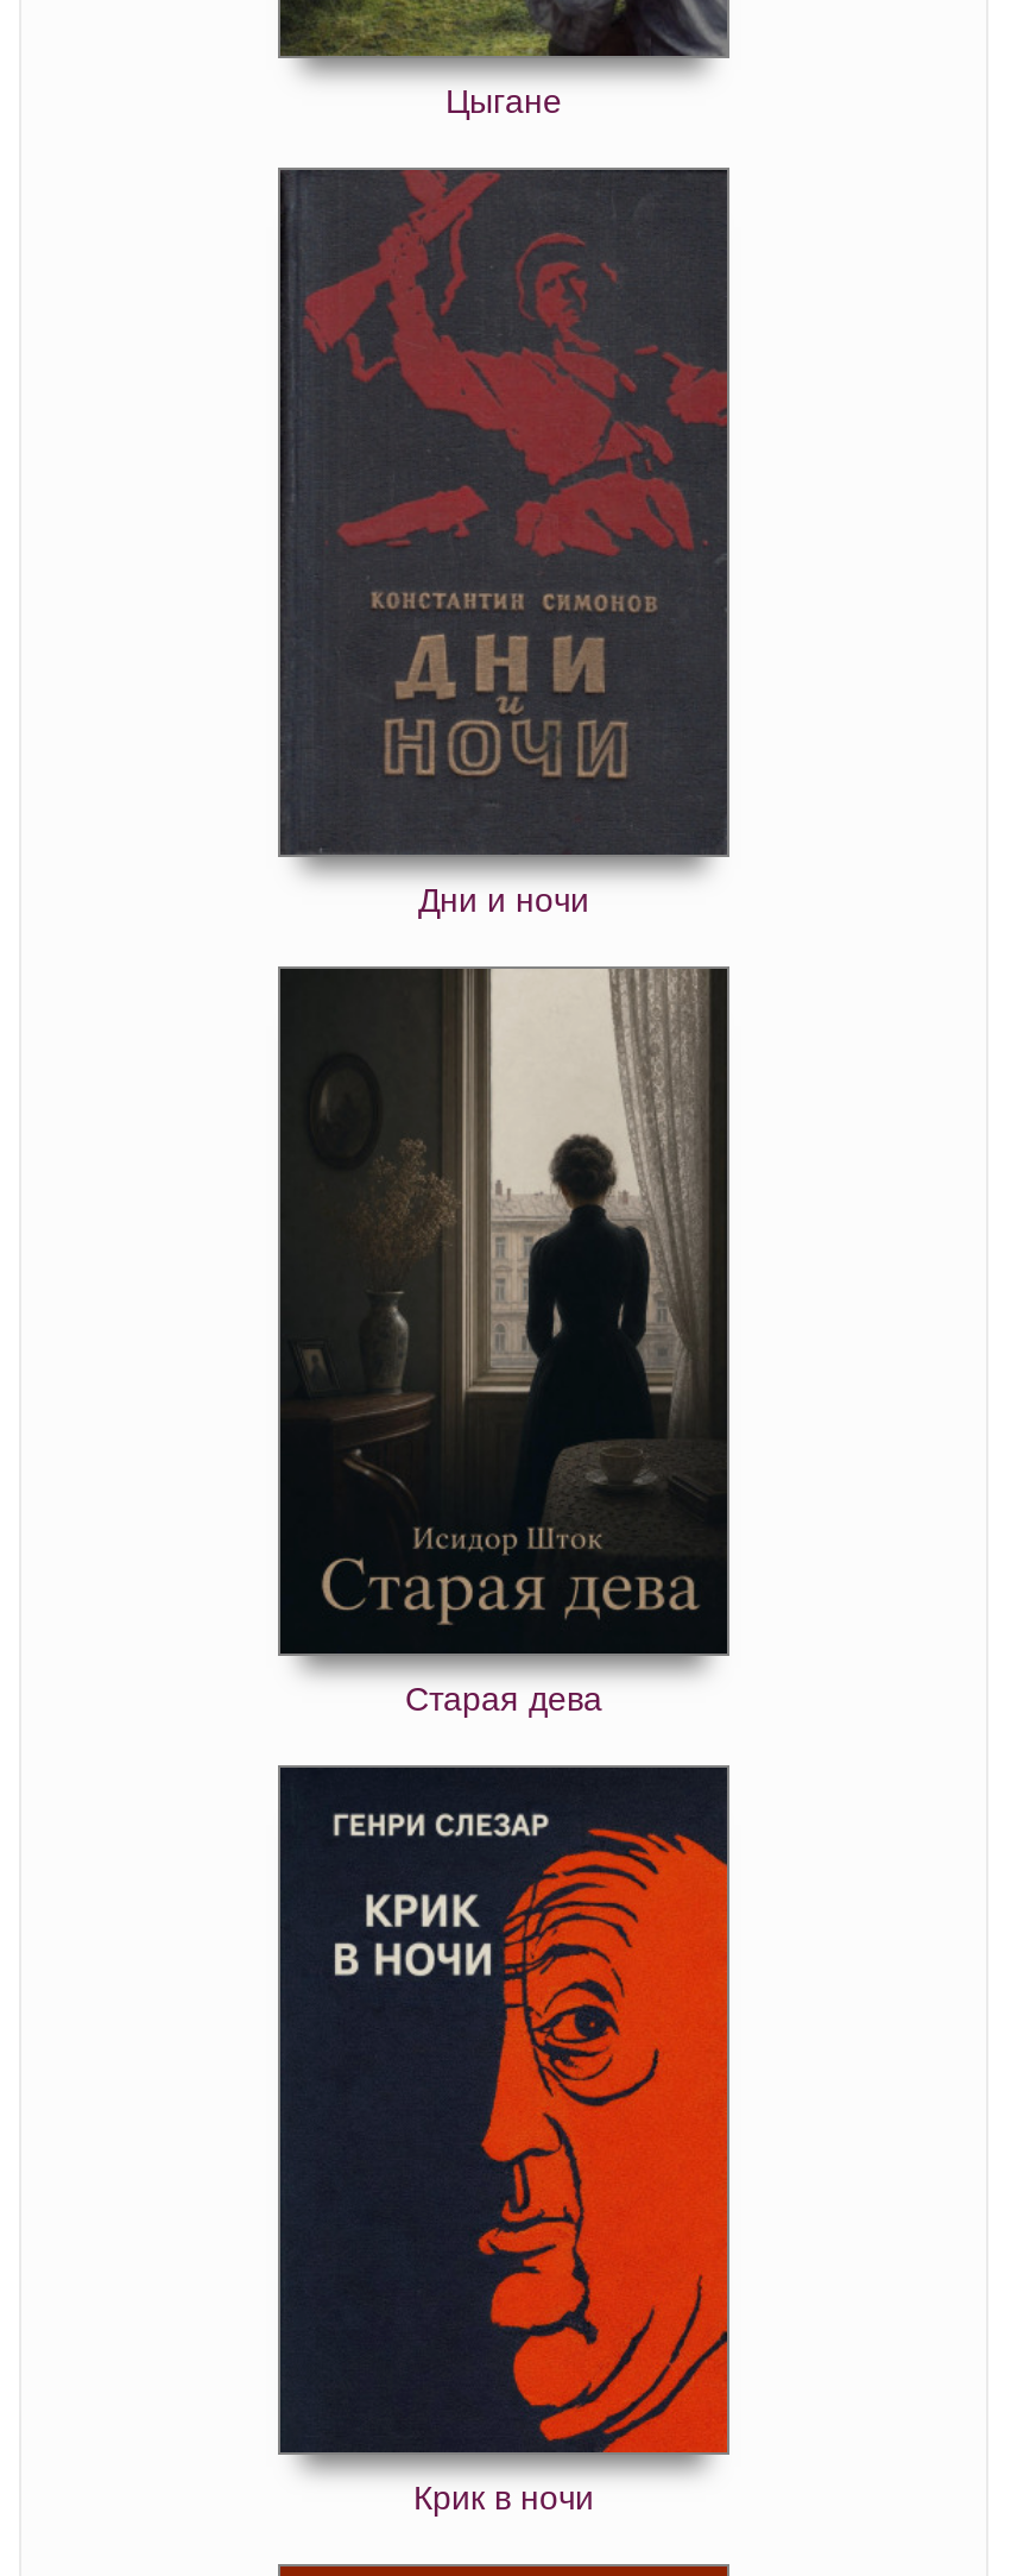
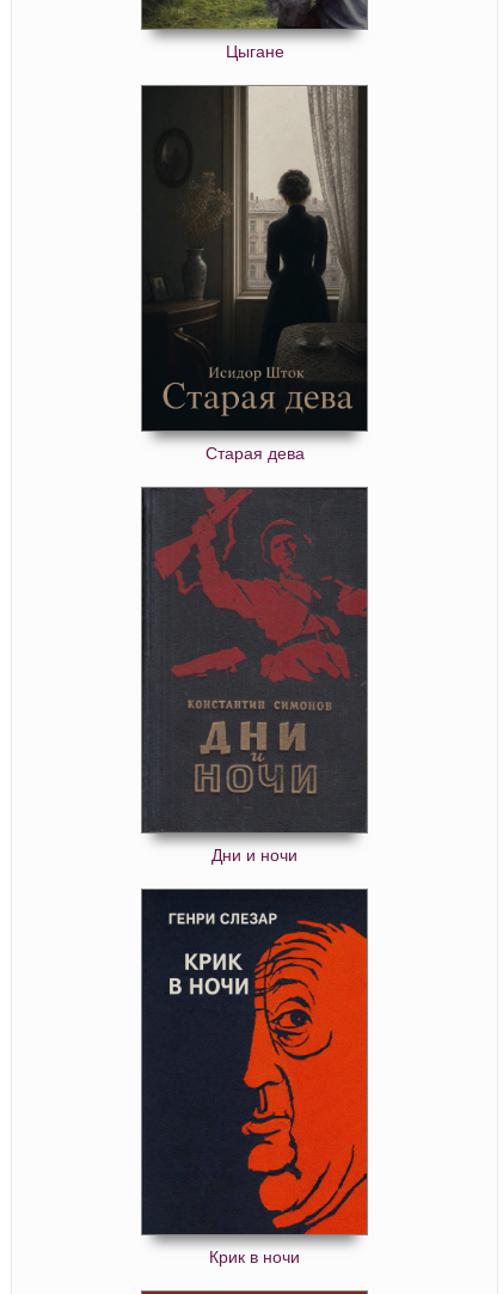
moved [283,166,727,919] -> [146,487,367,864]: [image] | Дни и ночи
moved [285,965,725,1718] -> [145,84,366,462]: [image] | Старая дева

